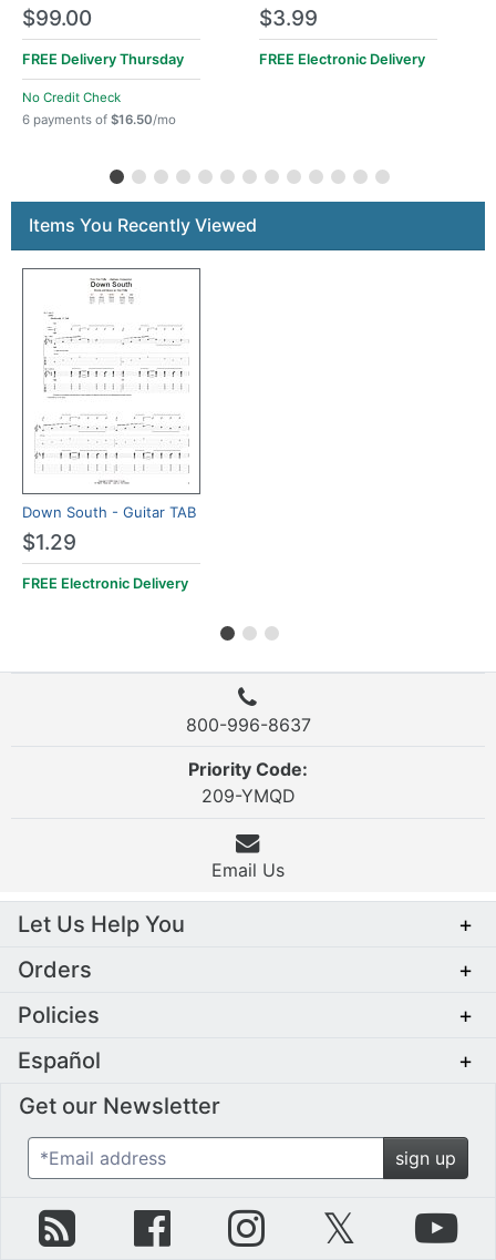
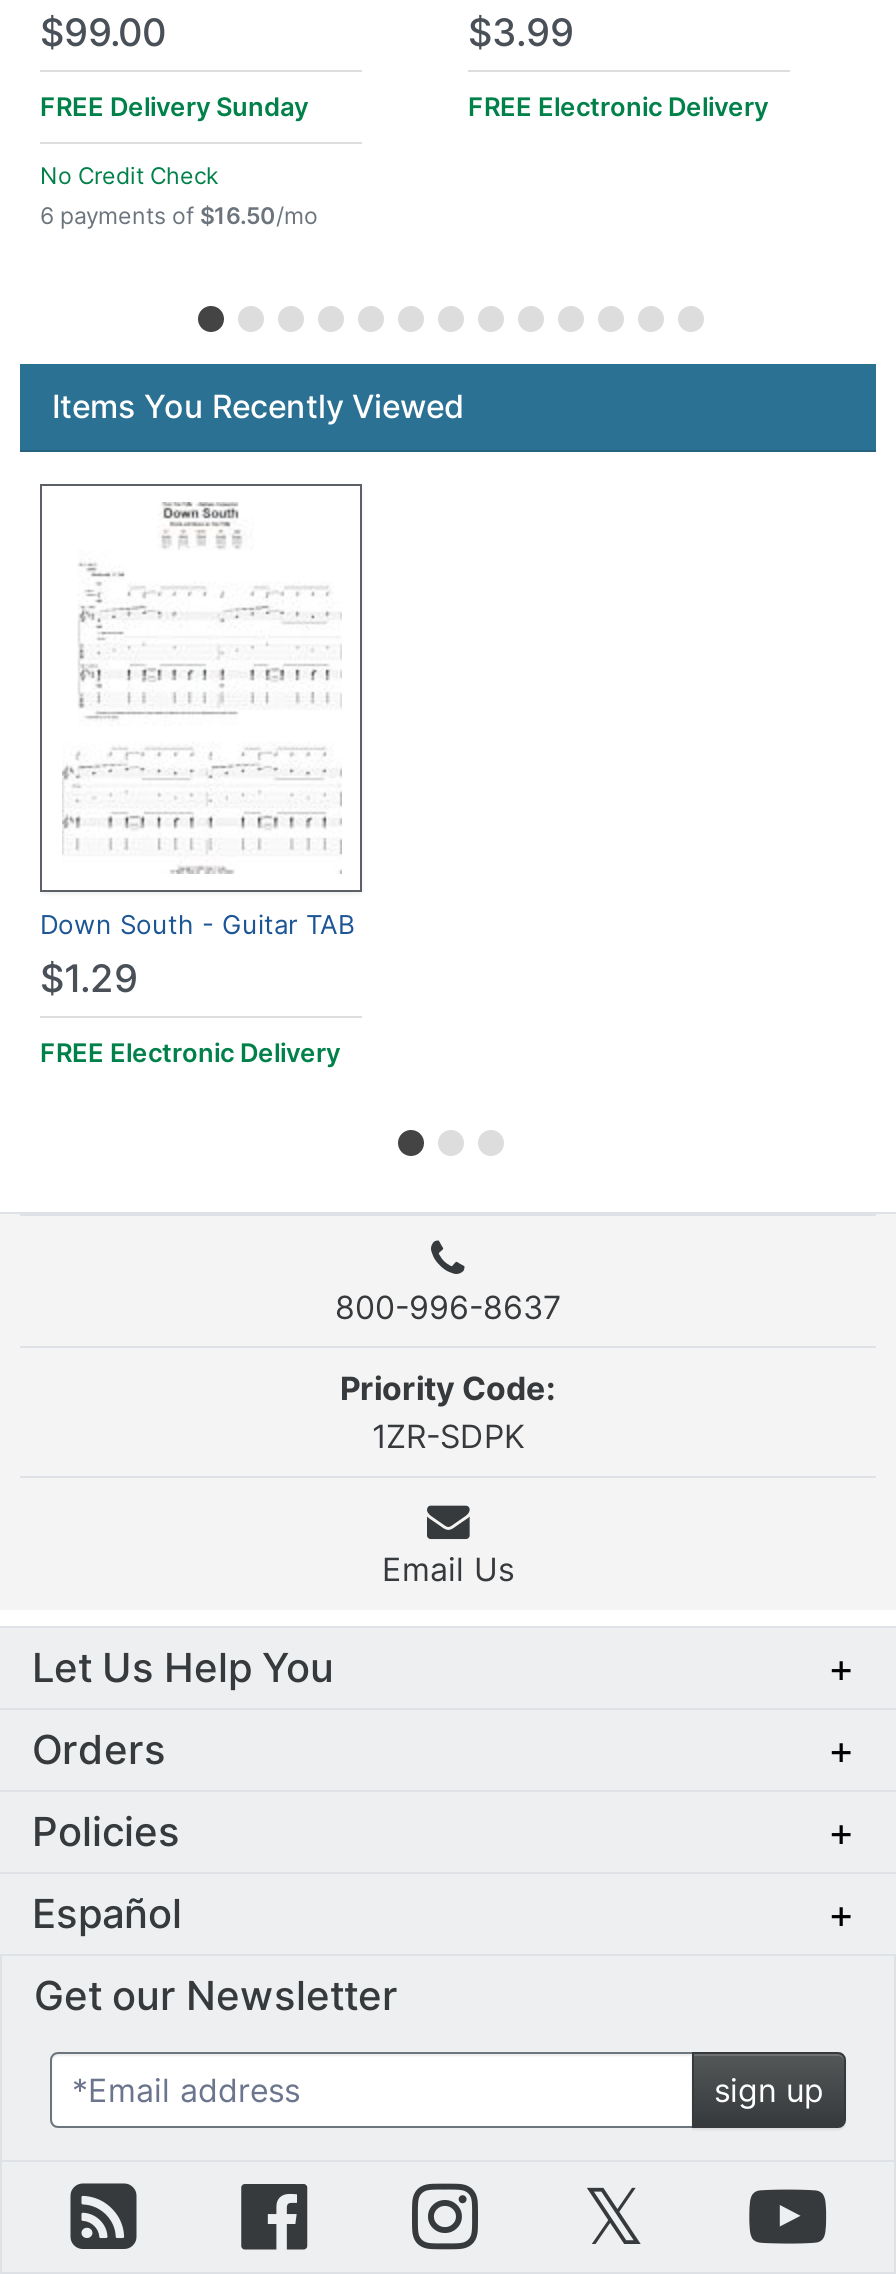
[22,51,184,67] FREE Delivery Thursday -> [40,91,308,121] FREE Delivery Sunday
[201,785,295,807] 209-YMQD -> [372,1417,524,1457] 1ZR-SDPK

